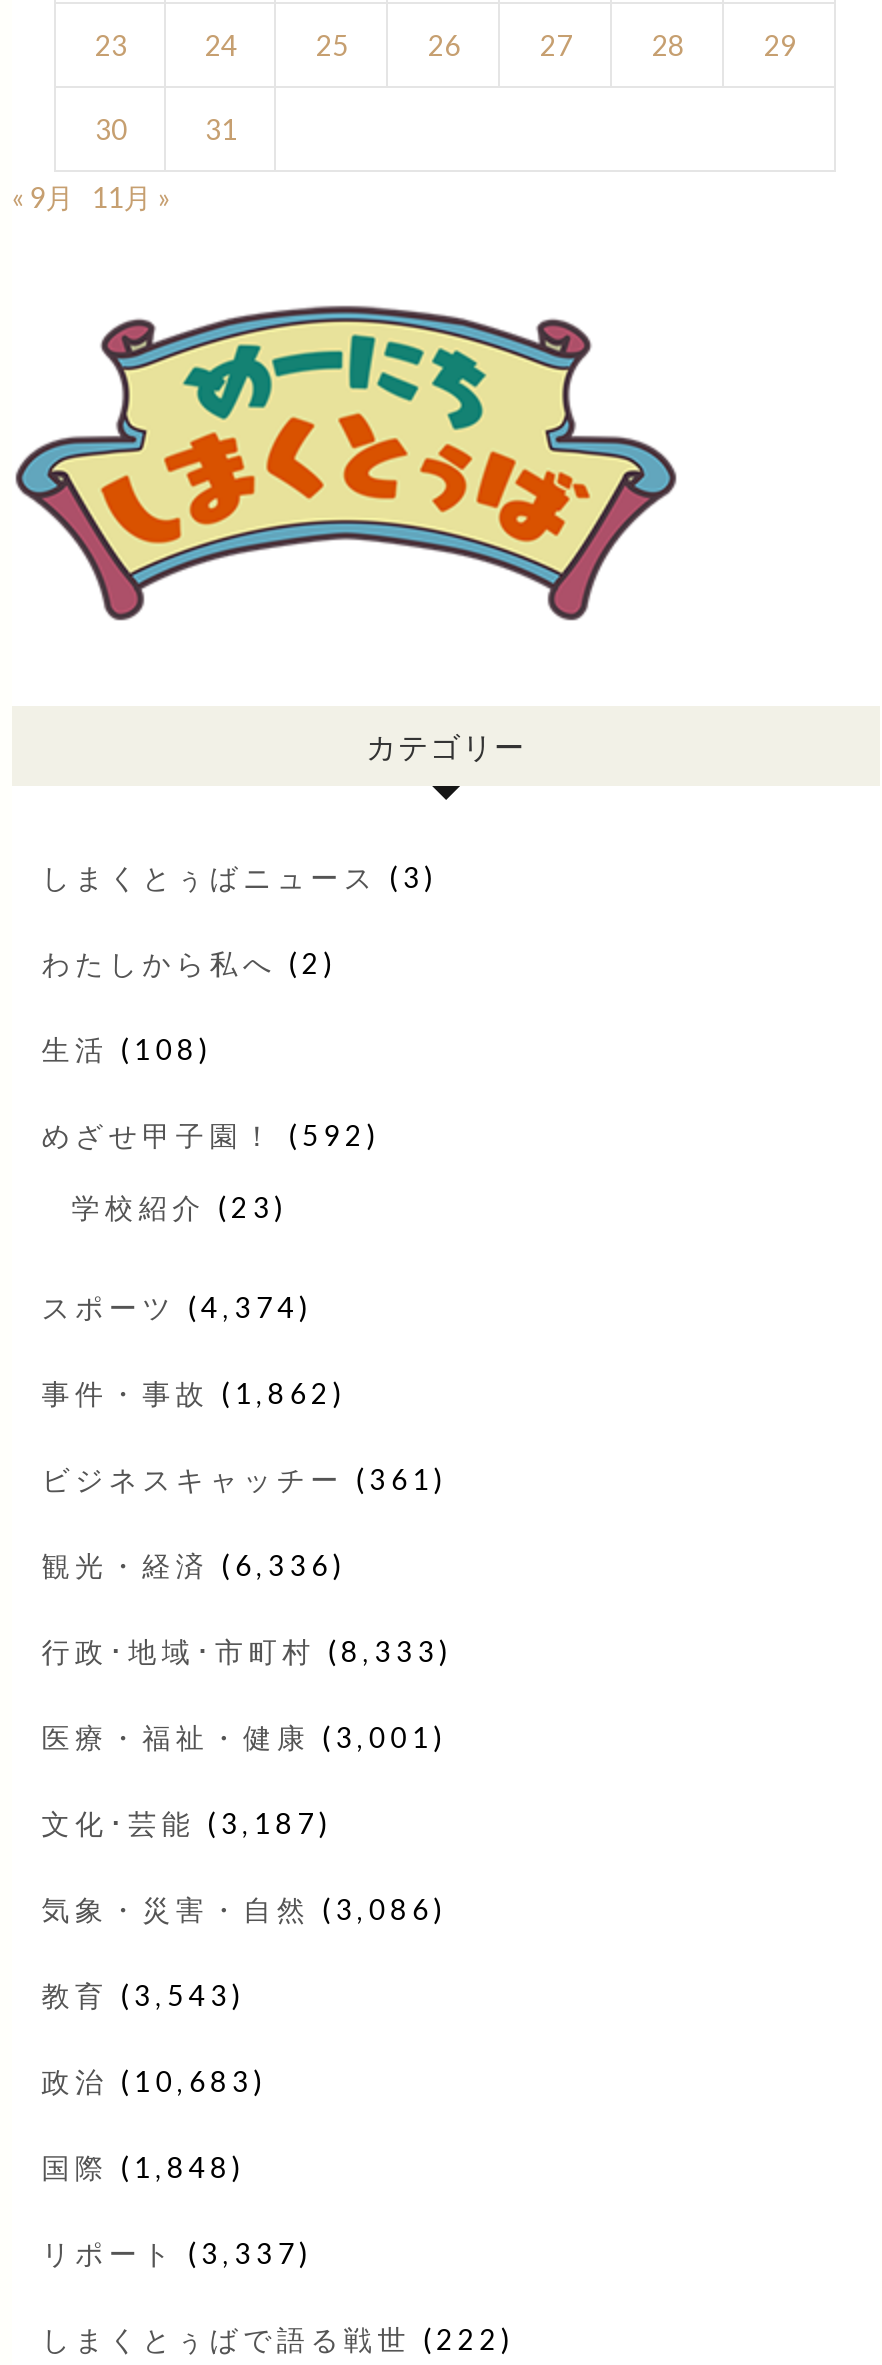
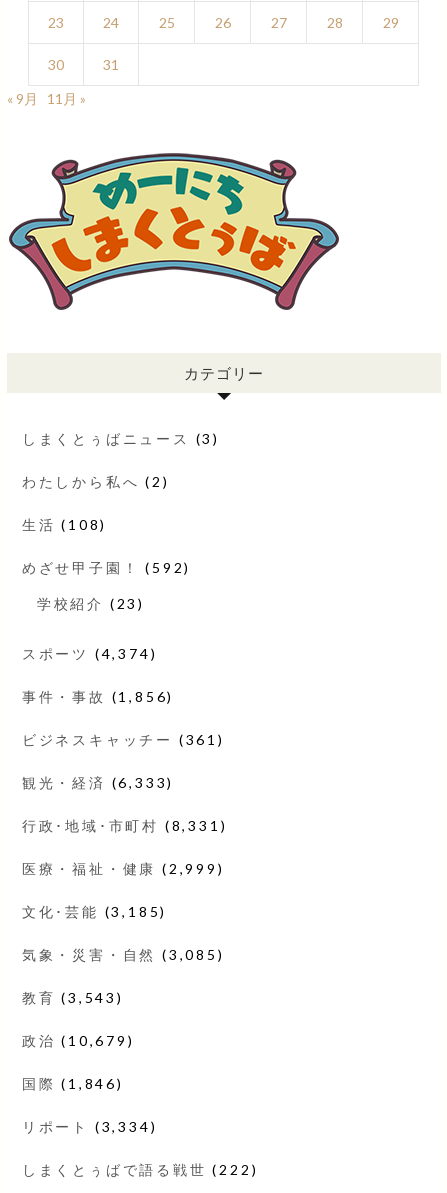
[41,1376,346,1410] 事件・事故(1,862) -> [22,688,174,705] 事件・事故(1,856)
[41,1548,346,1582] 観光・経済(6,336) -> [22,774,174,791] 観光・経済(6,333)
[41,1634,453,1668] 行政･地域･市町村(8,333) -> [22,817,227,834] 行政･地域･市町村(8,331)
[41,1720,447,1754] 医療・福祉・健康(3,001) -> [22,860,224,877] 医療・福祉・健康(2,999)
[41,1806,332,1840] 文化･芸能(3,187) -> [22,903,167,920] 文化･芸能(3,185)
[41,1892,447,1926] 気象・災害・自然(3,086) -> [22,946,224,963] 気象・災害・自然(3,085)
[41,2064,267,2098] 政治(10,683) -> [22,1032,134,1049] 政治(10,679)
[41,2150,245,2184] 国際(1,848) -> [22,1075,124,1092] 国際(1,846)
[41,2236,313,2270] リポート(3,337) -> [22,1118,157,1135] リポート(3,334)

